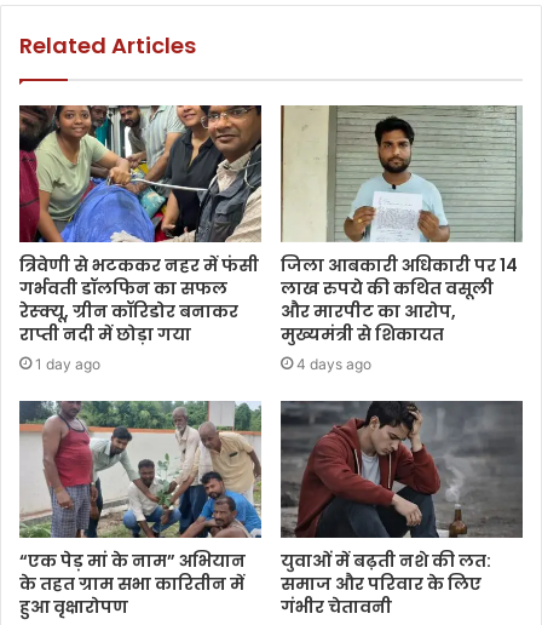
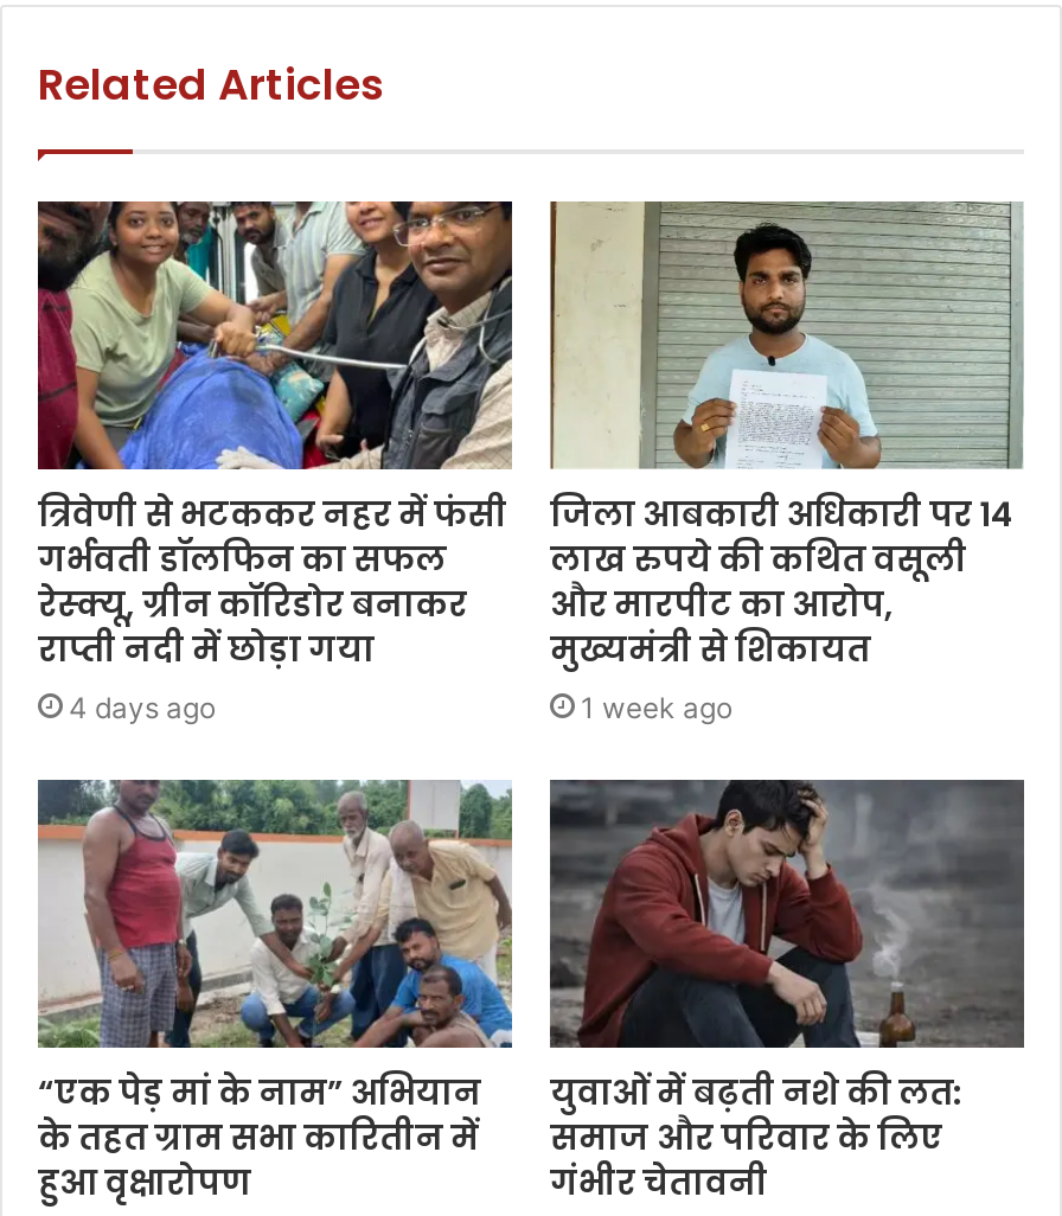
[35,355,100,373] 1 day ago -> [69,689,216,725] 4 days ago
[296,355,371,373] 4 days ago -> [581,689,732,724] 1 week ago

